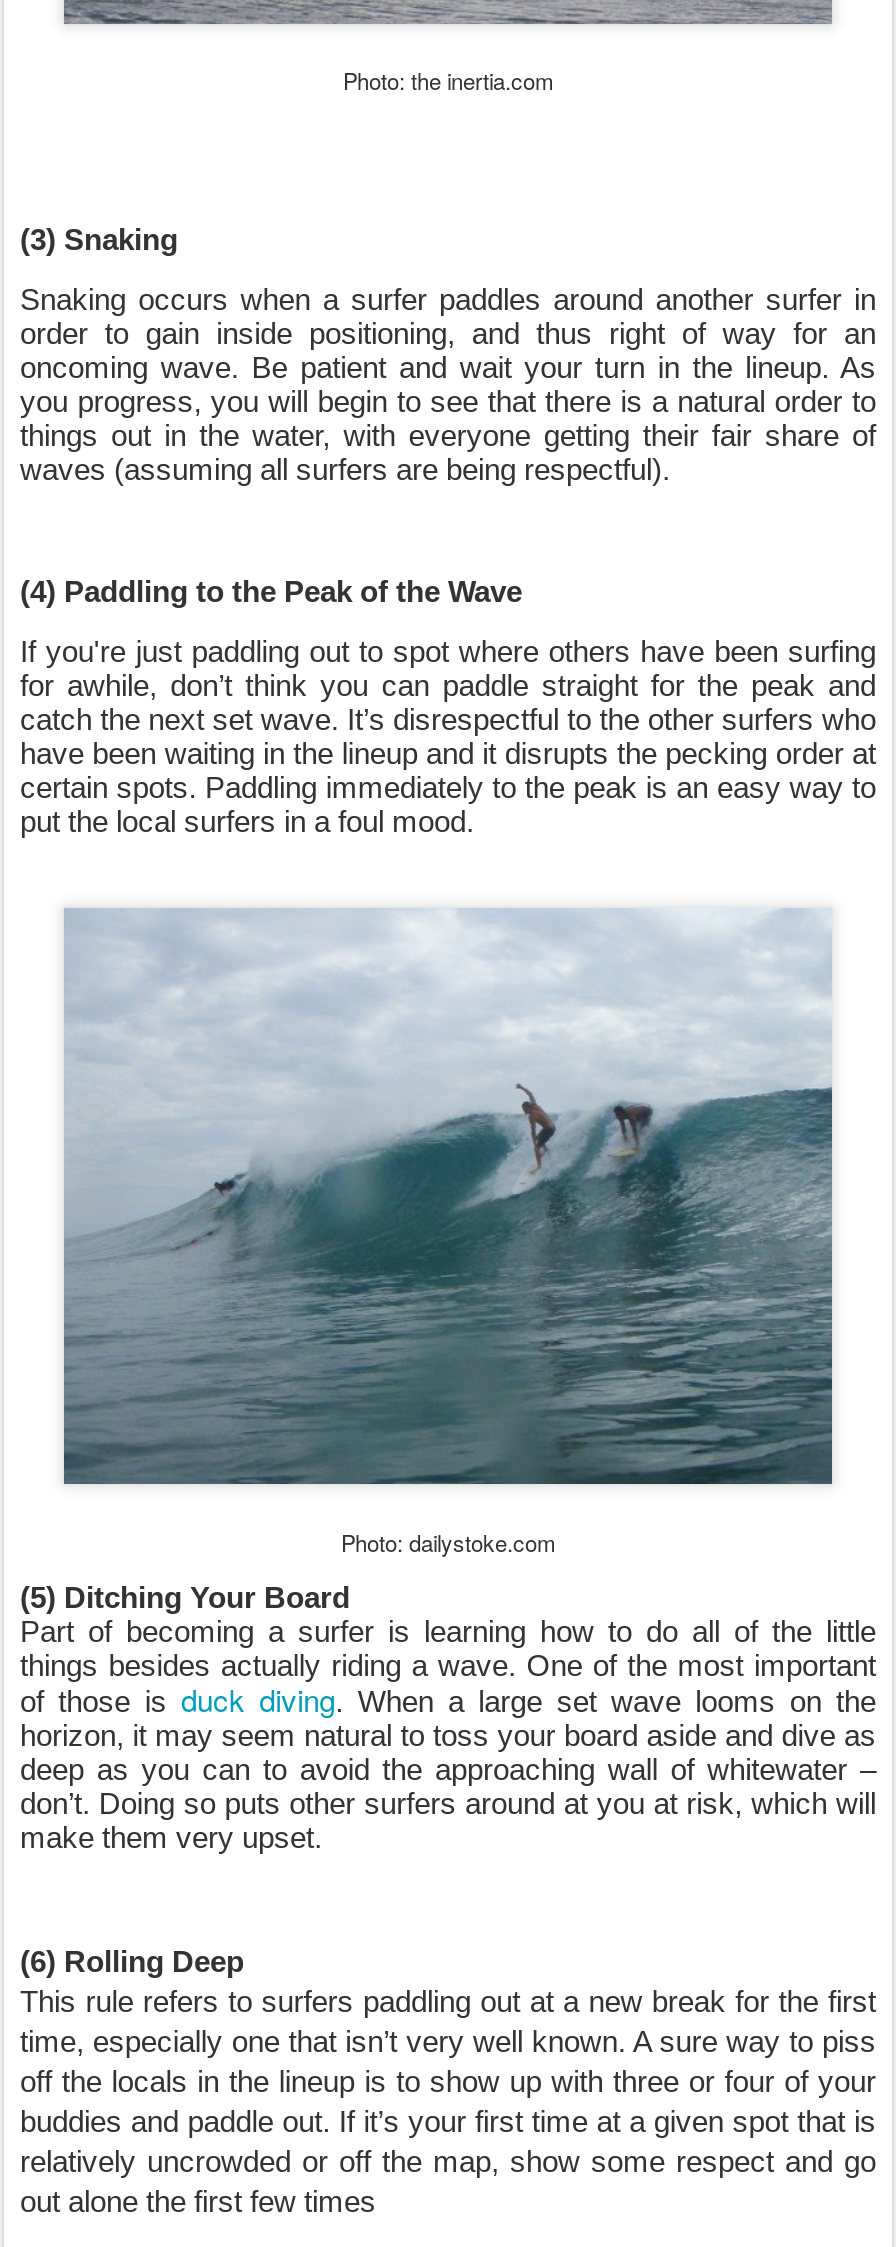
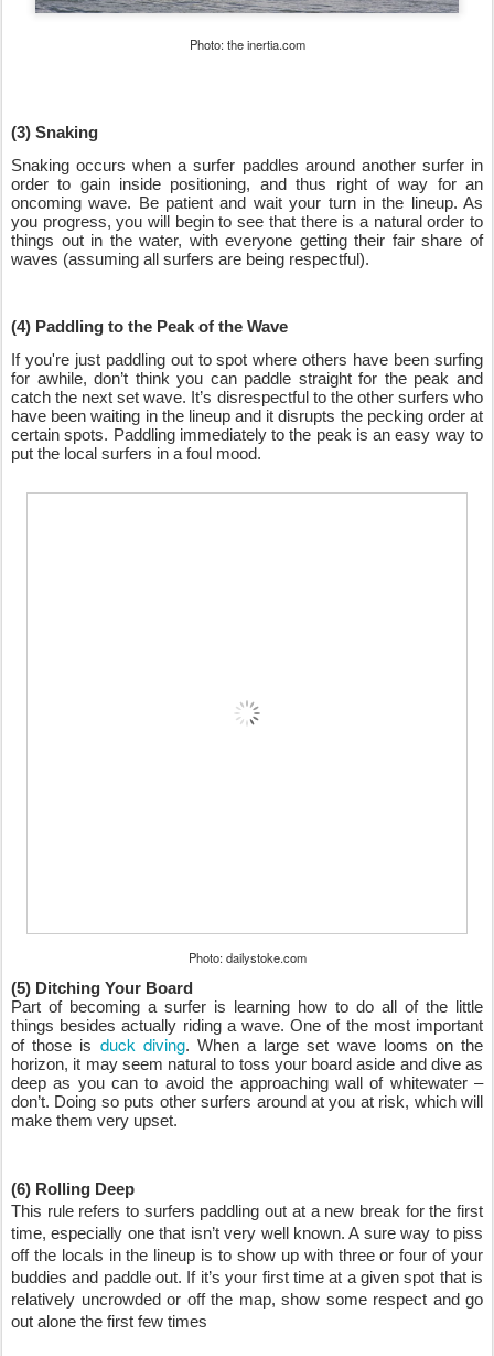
[60,906,836,1488] [image] -> none

